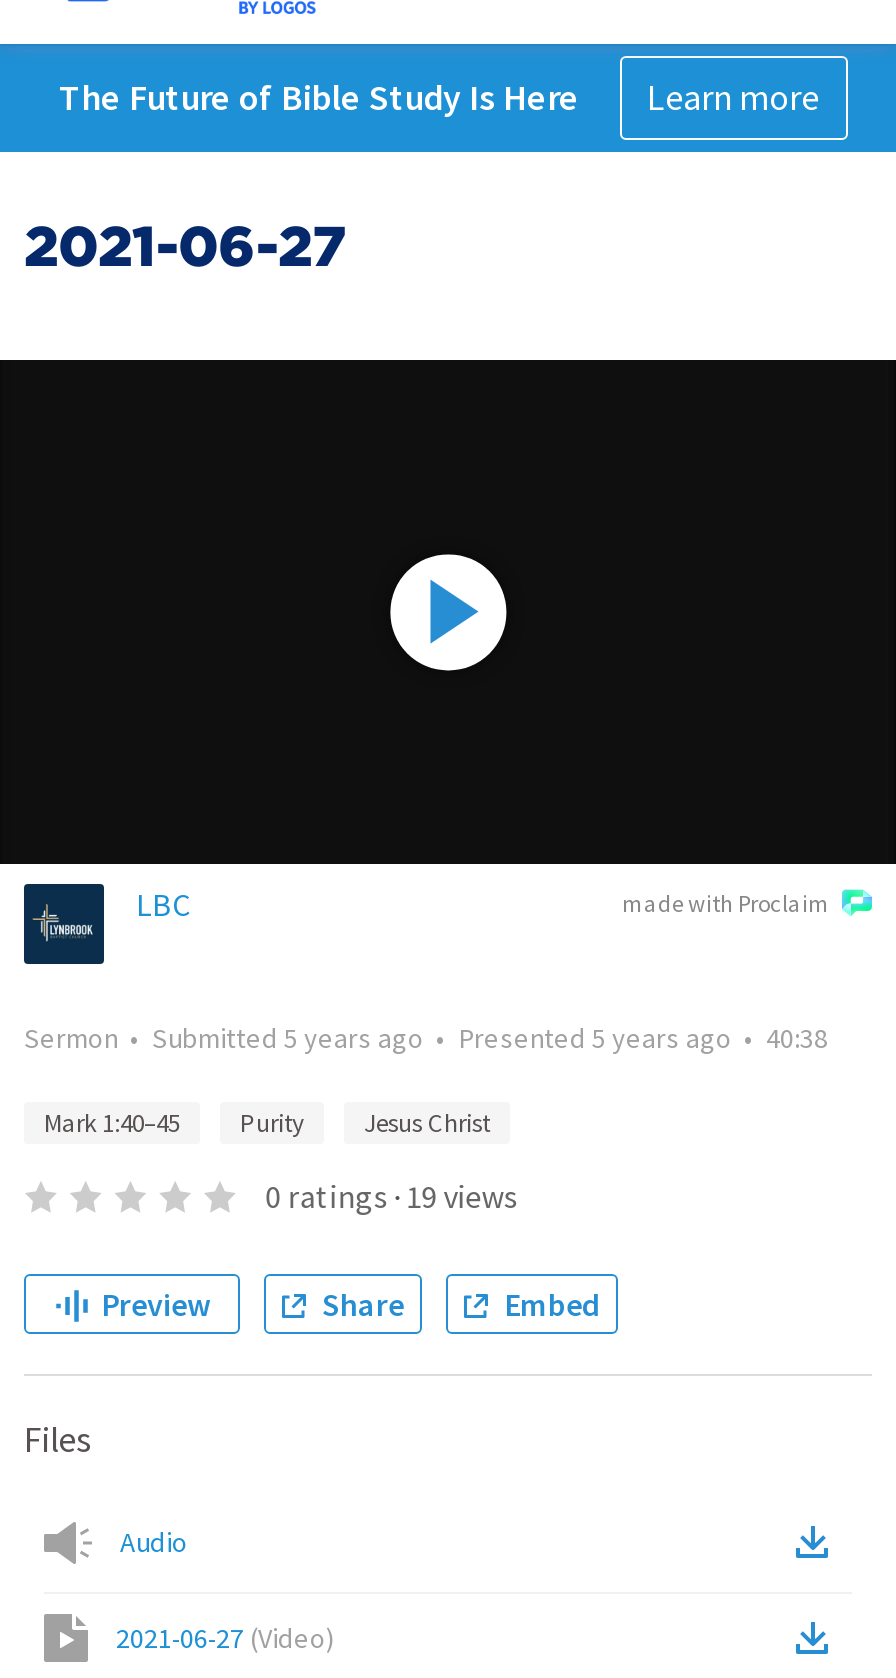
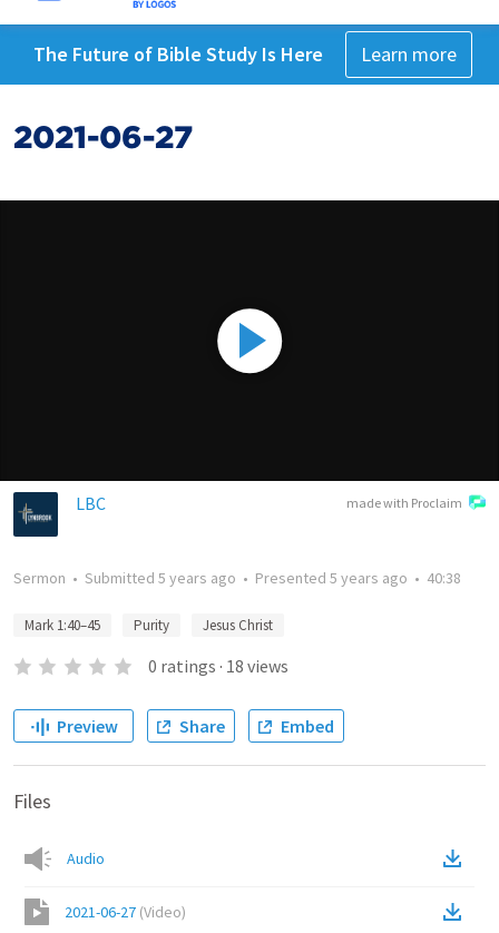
[265,1176,517,1216] 0 ratings · 19 views -> [148,655,288,677] 0 ratings · 18 views

